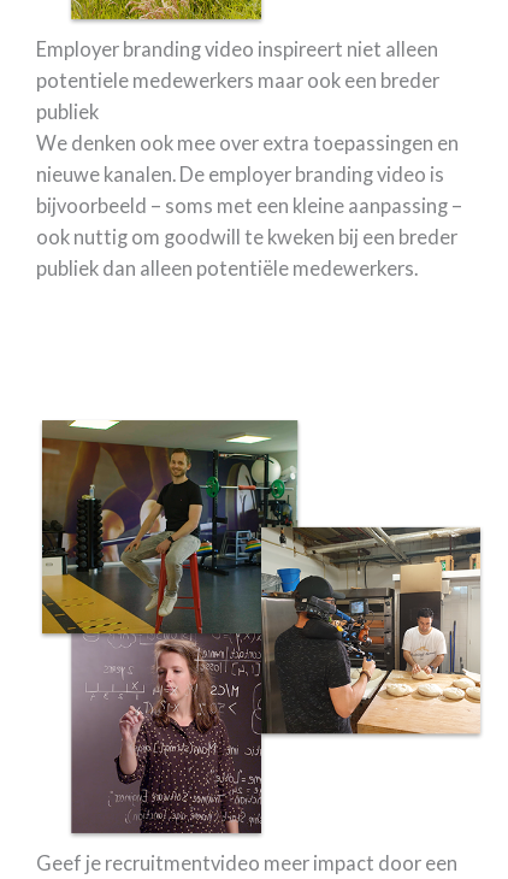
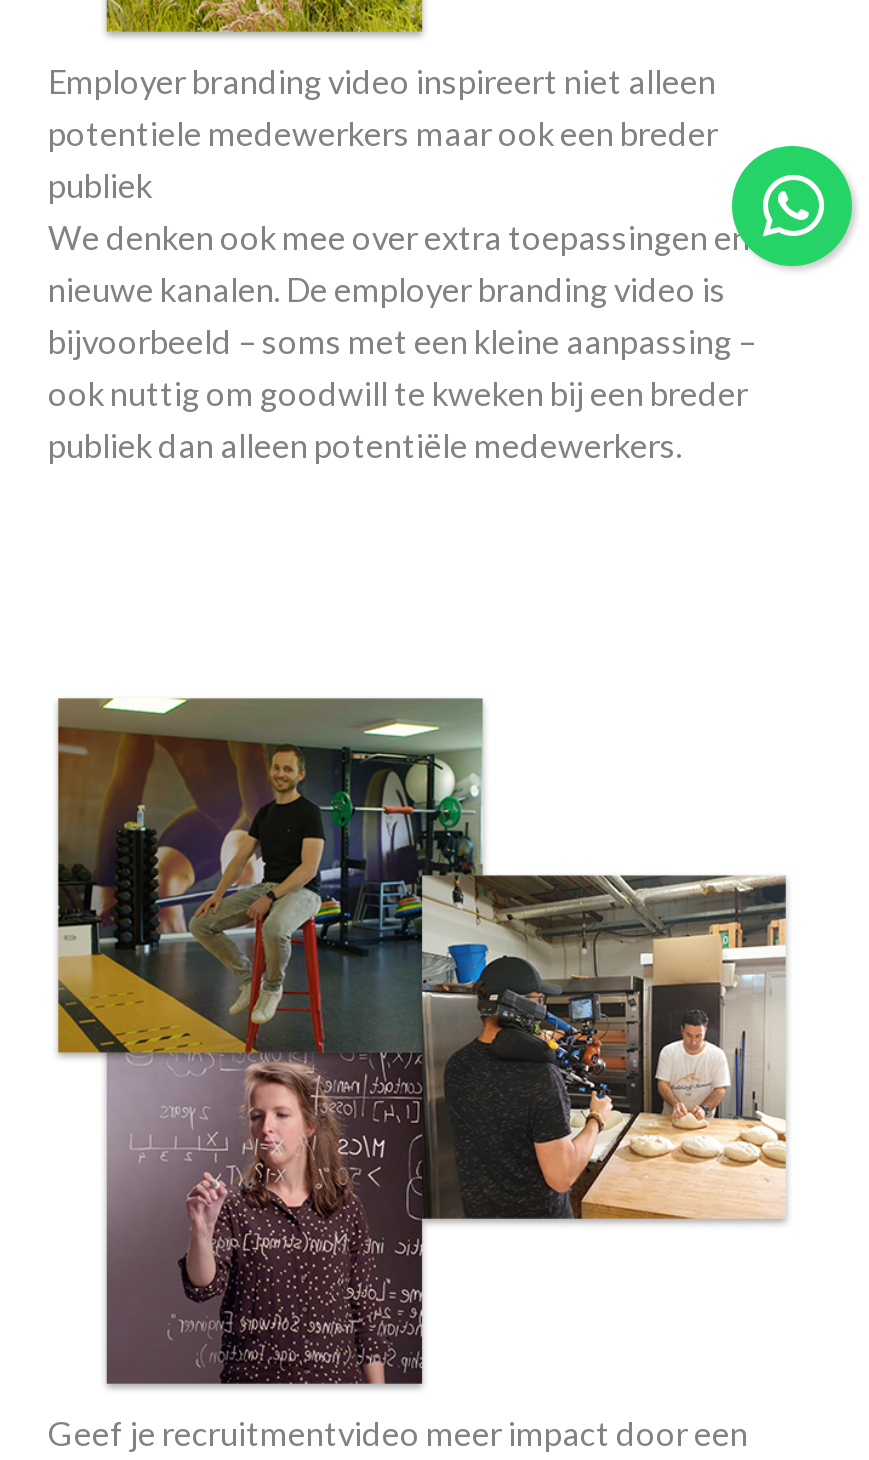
none -> [730,144,856,270] [image]

